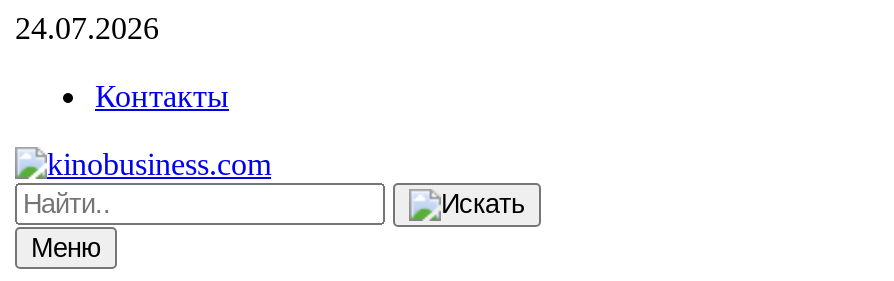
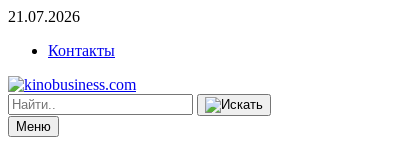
[15,11,159,45] 24.07.2026 -> [8,8,80,25] 21.07.2026

